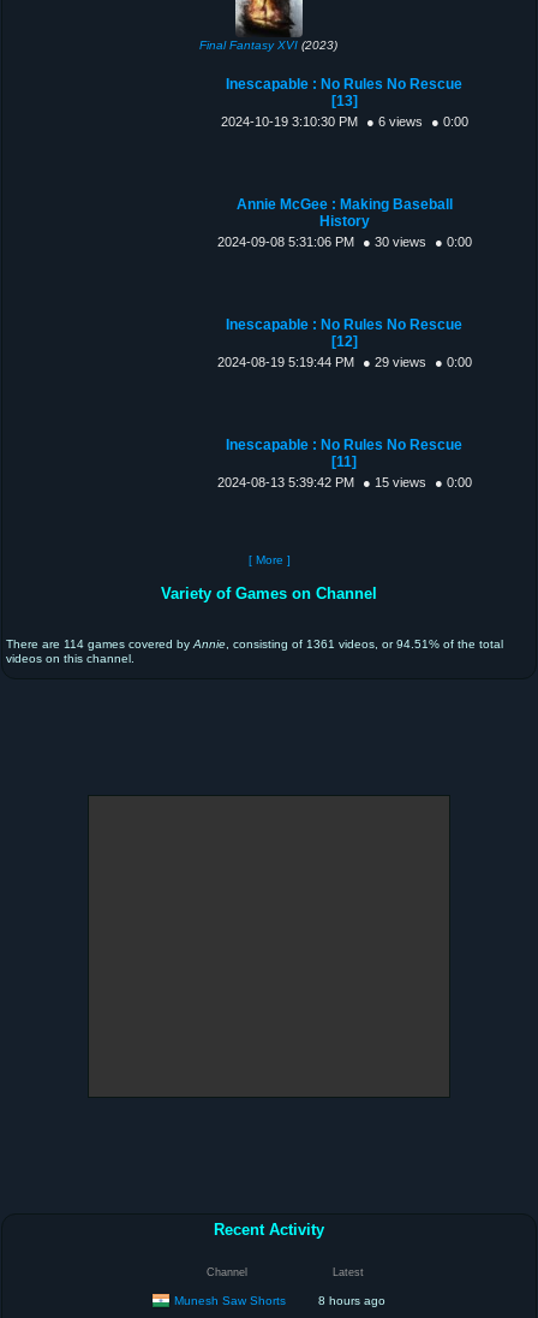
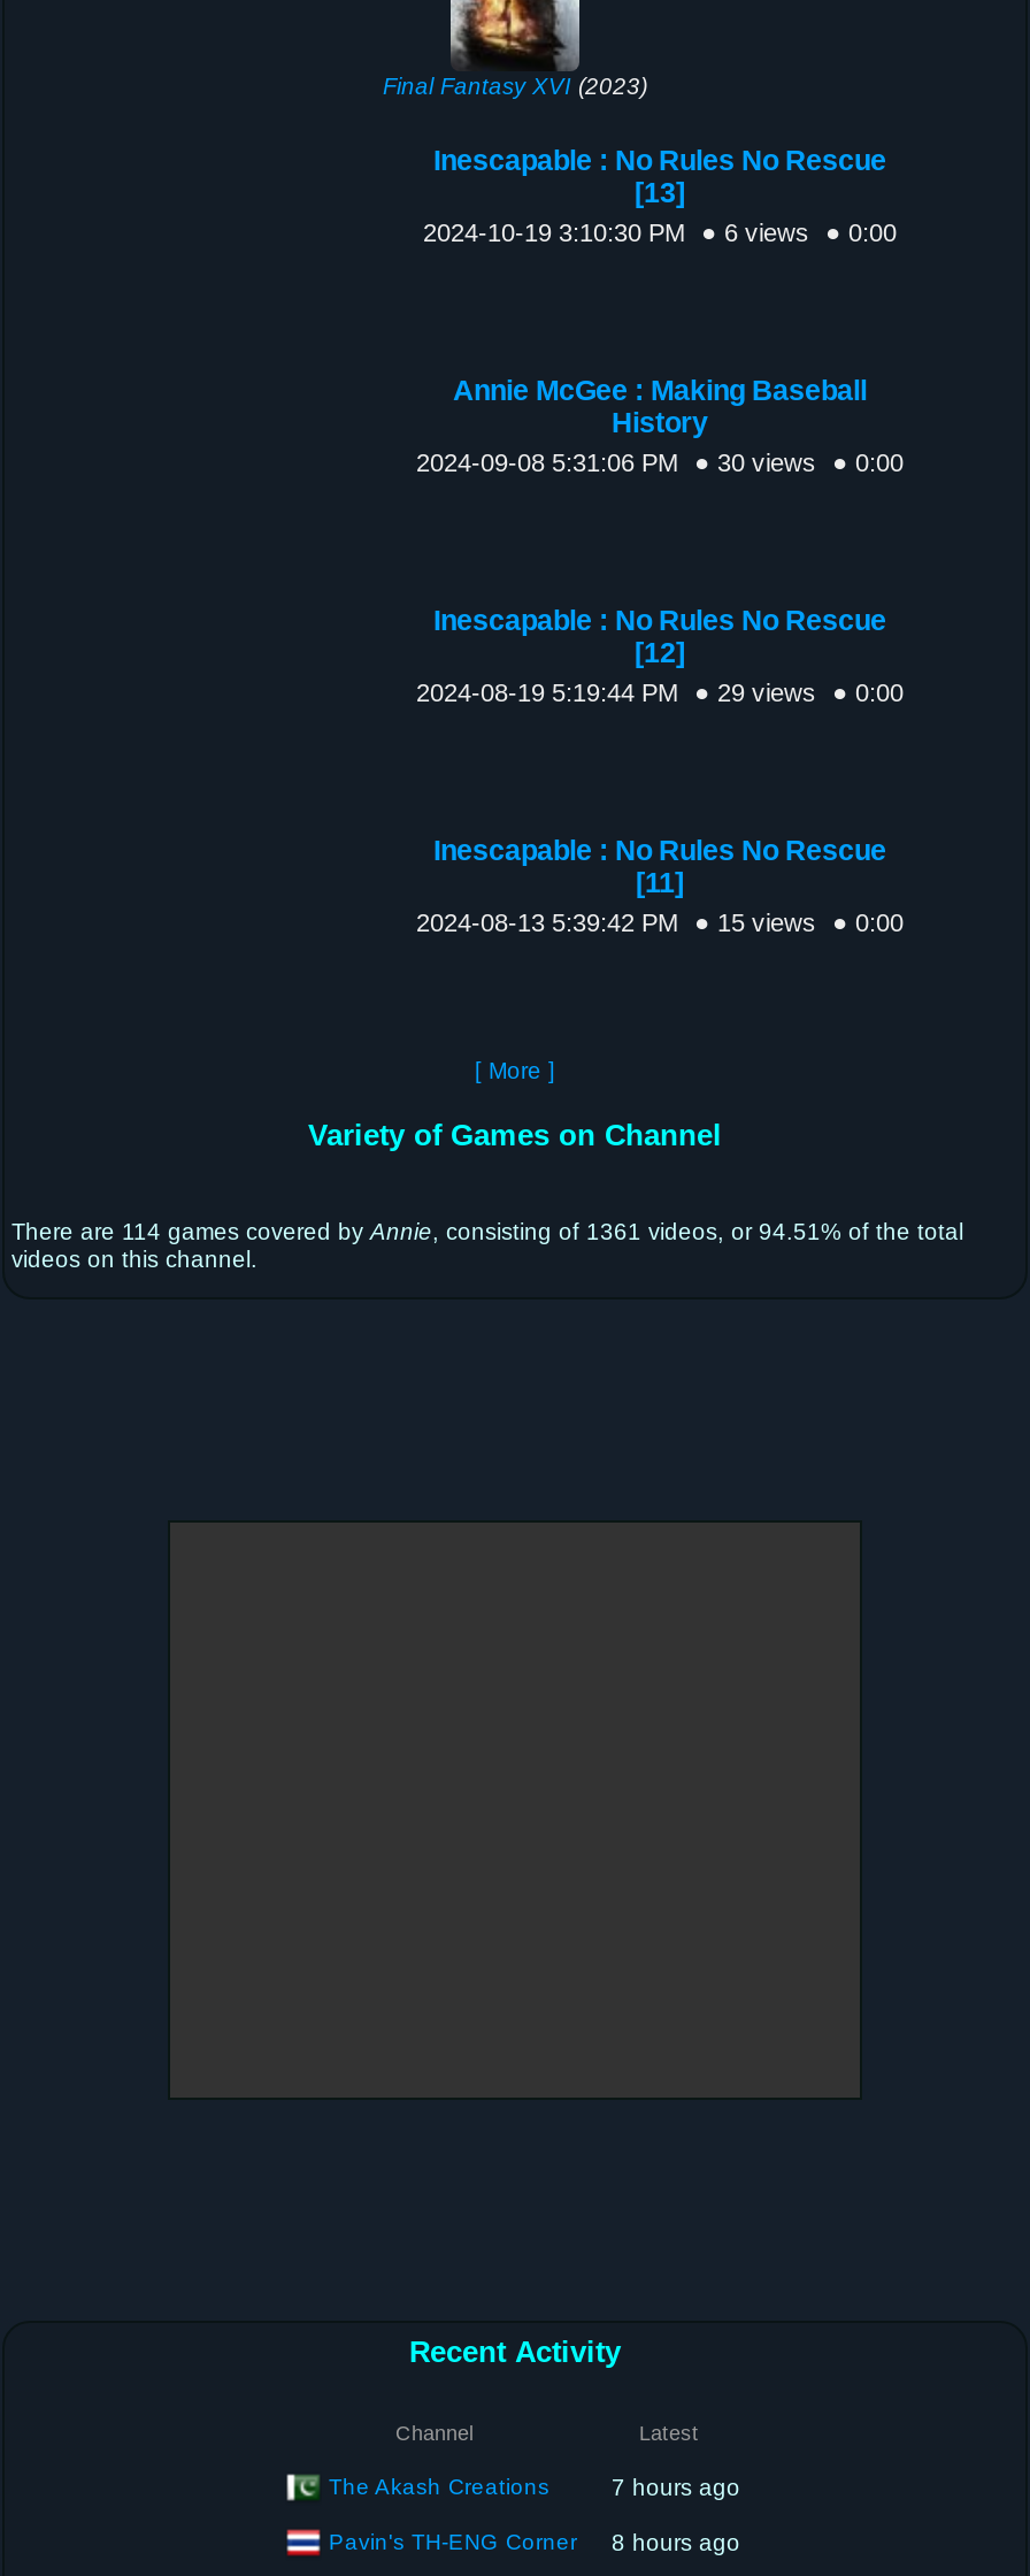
[174,1293,285,1306] Munesh Saw Shorts -> [329,2473,740,2553] The Akash Creations | 7 hours ago | Pavin's TH-ENG Corner

